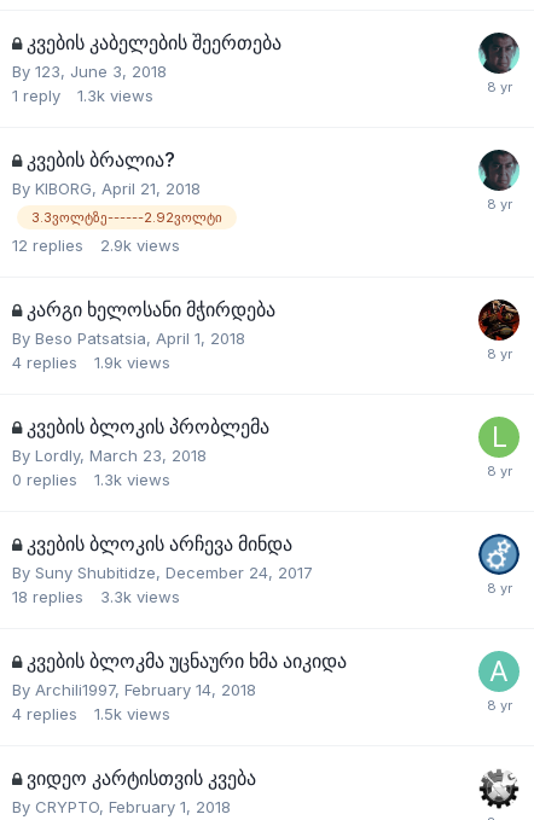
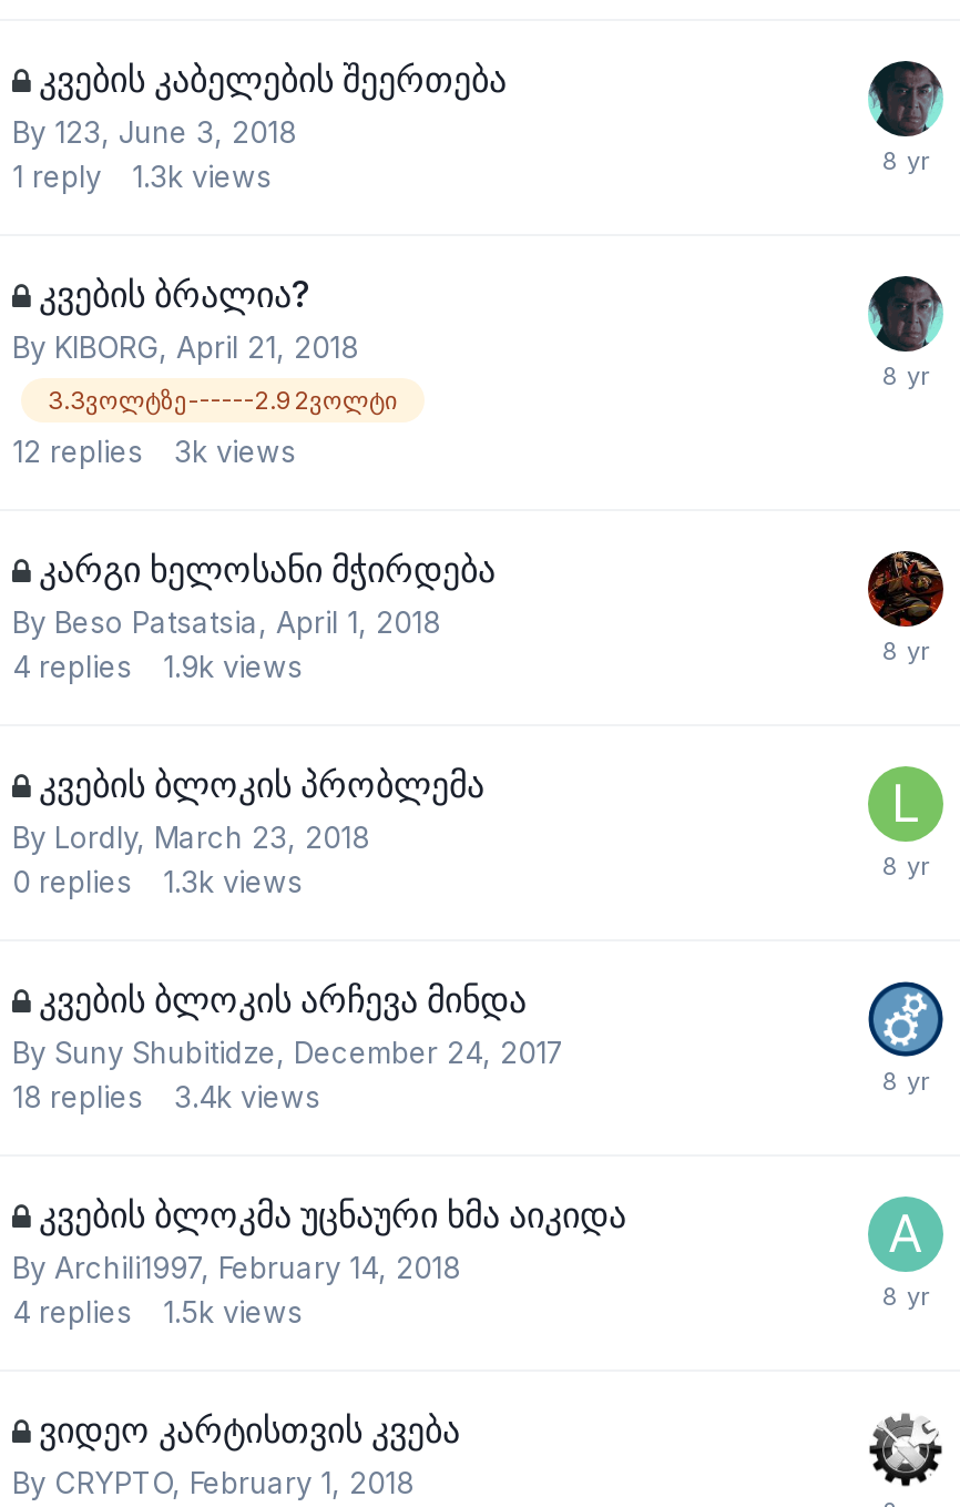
[12,236,180,255] 12 replies 2.9k views -> [12,434,296,469] 12 replies 3k views
[12,587,180,606] 18 replies 3.3k views -> [12,1079,320,1115] 18 replies 3.4k views

